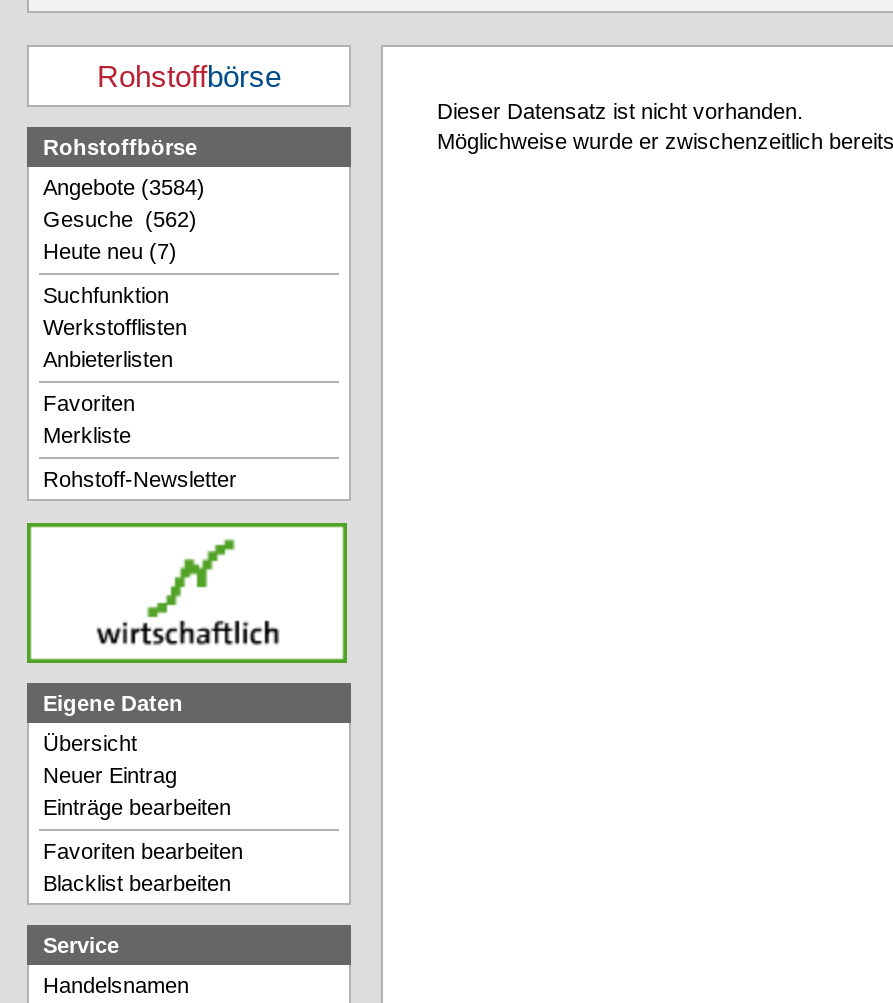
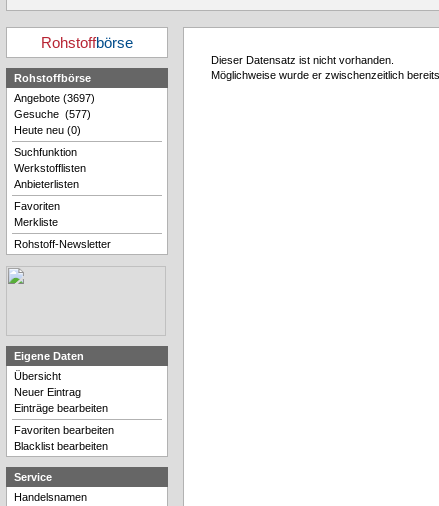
[43,175,205,199] Angebote (3584) -> [14,92,95,104] Angebote (3697)
[43,207,197,231] Gesuche (562) -> [14,108,91,120] Gesuche (577)
[43,239,177,263] Heute neu (7) -> [14,124,81,136] Heute neu (0)
[25,521,349,665] [image] -> none

